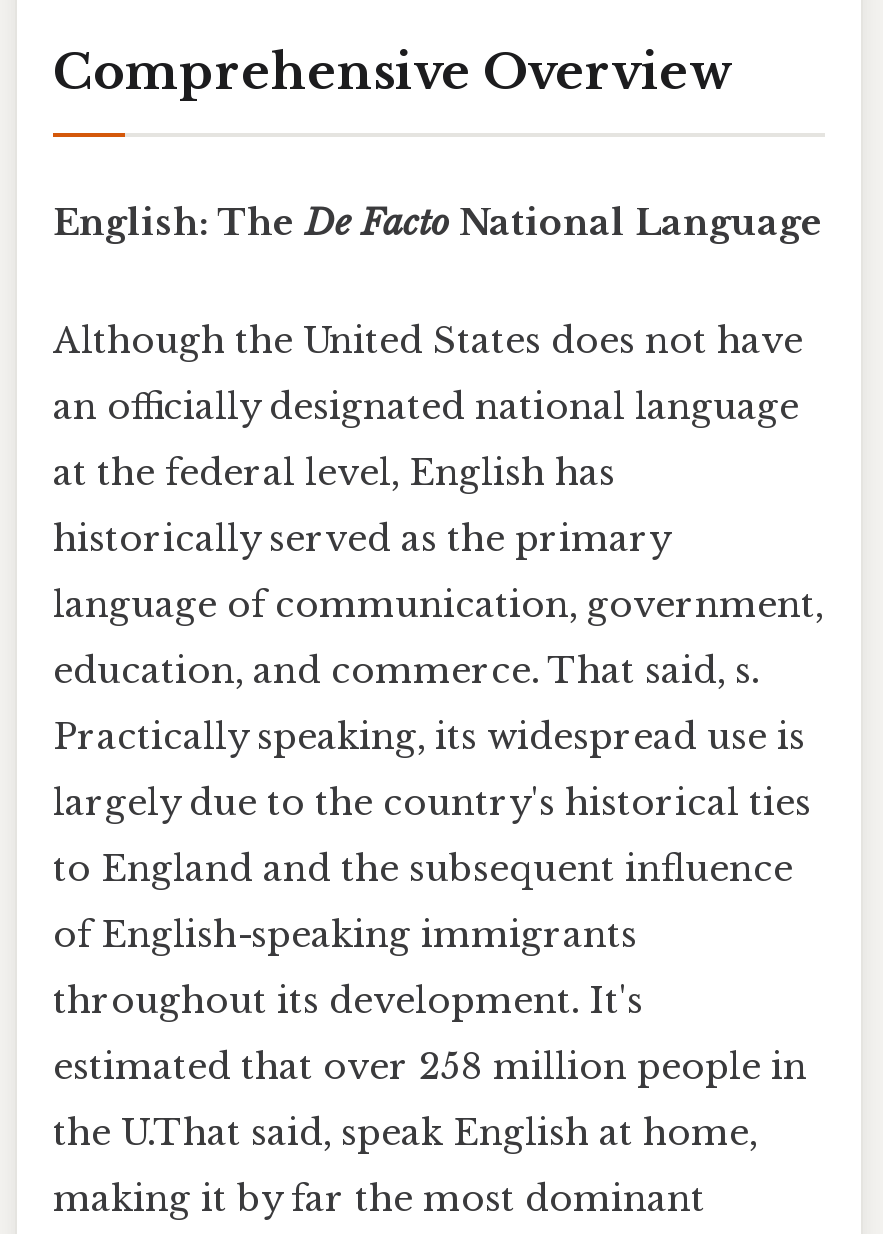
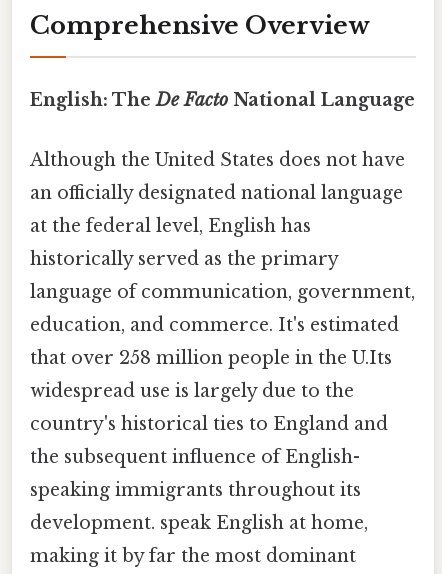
[53,648,811,1154] education, and commerce. That said, s. | Practically speaking, its widespread use is | largely due to the country's historical ties | to England and the subsequent influence | of English-speaking immigrants | throughout its development. It's | estimated that over 258 million people in | the U.That said, speak English at home, -> [30,314,399,534] education, and commerce. It's estimated | that over 258 million people in the U.Its | widespread use is largely due to the | country's historical ties to England and | the subsequent influence of English- | speaking immigrants throughout its | development. speak English at home,

